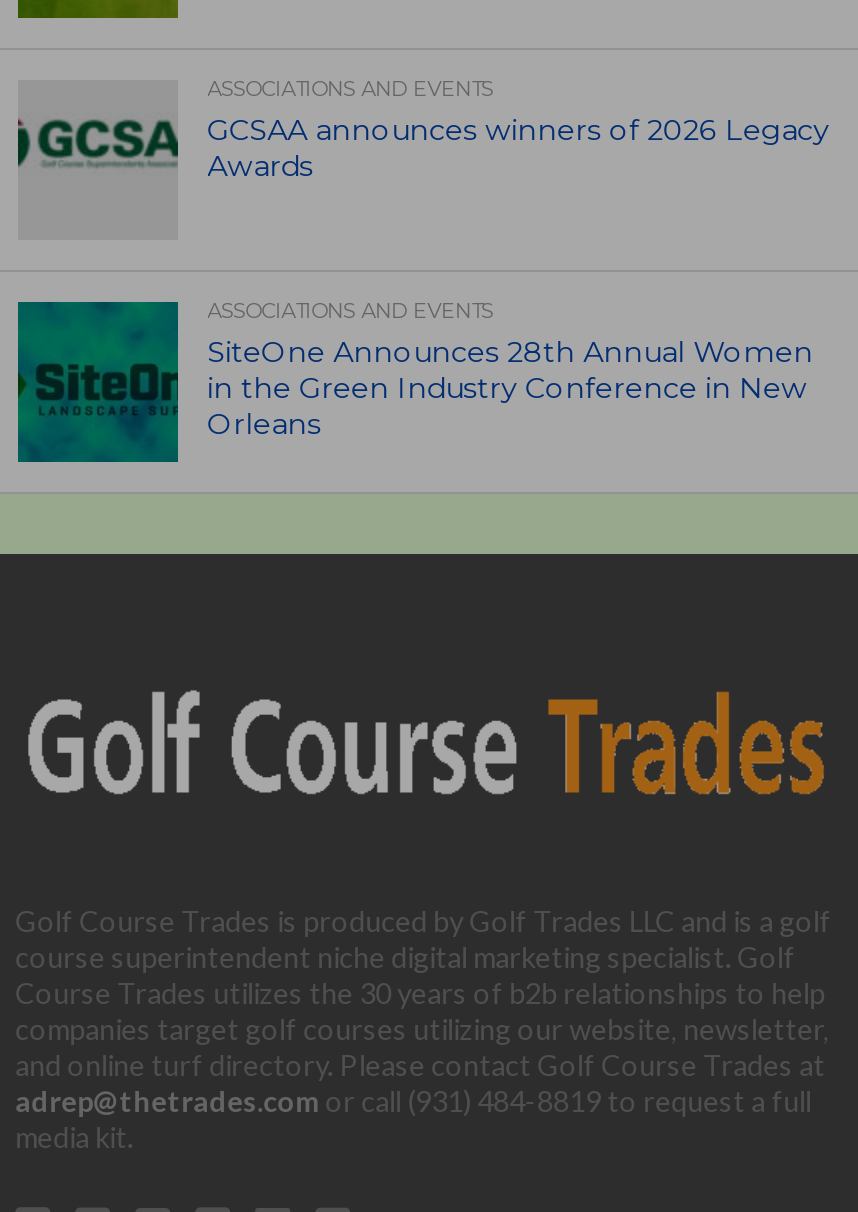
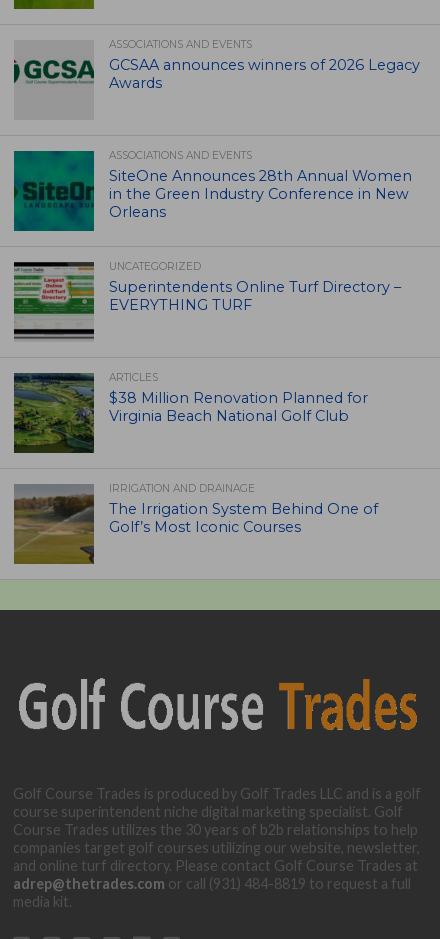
none -> [13,248,401,342] [image] | UNCATEGORIZED | Superintendents Online Turf Directory – | EVERYTHING TURF
none -> [13,371,368,454] [image] | ARTICLES | $38 Million Renovation Planned for | Virginia Beach National Golf Club
none -> [13,482,378,565] [image] | IRRIGATION AND DRAINAGE | The Irrigation System Behind One of | Golf’s Most Iconic Courses

